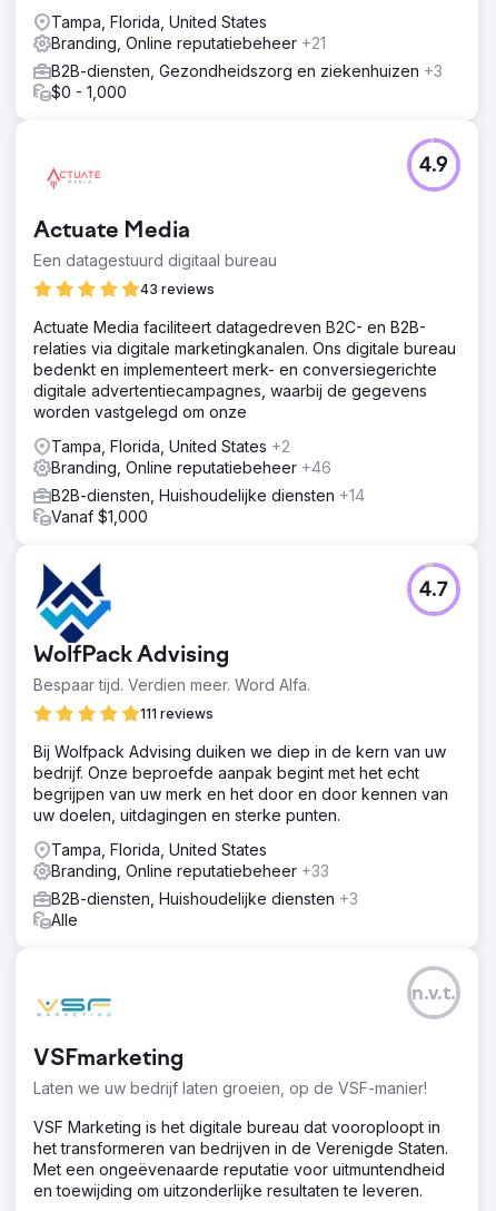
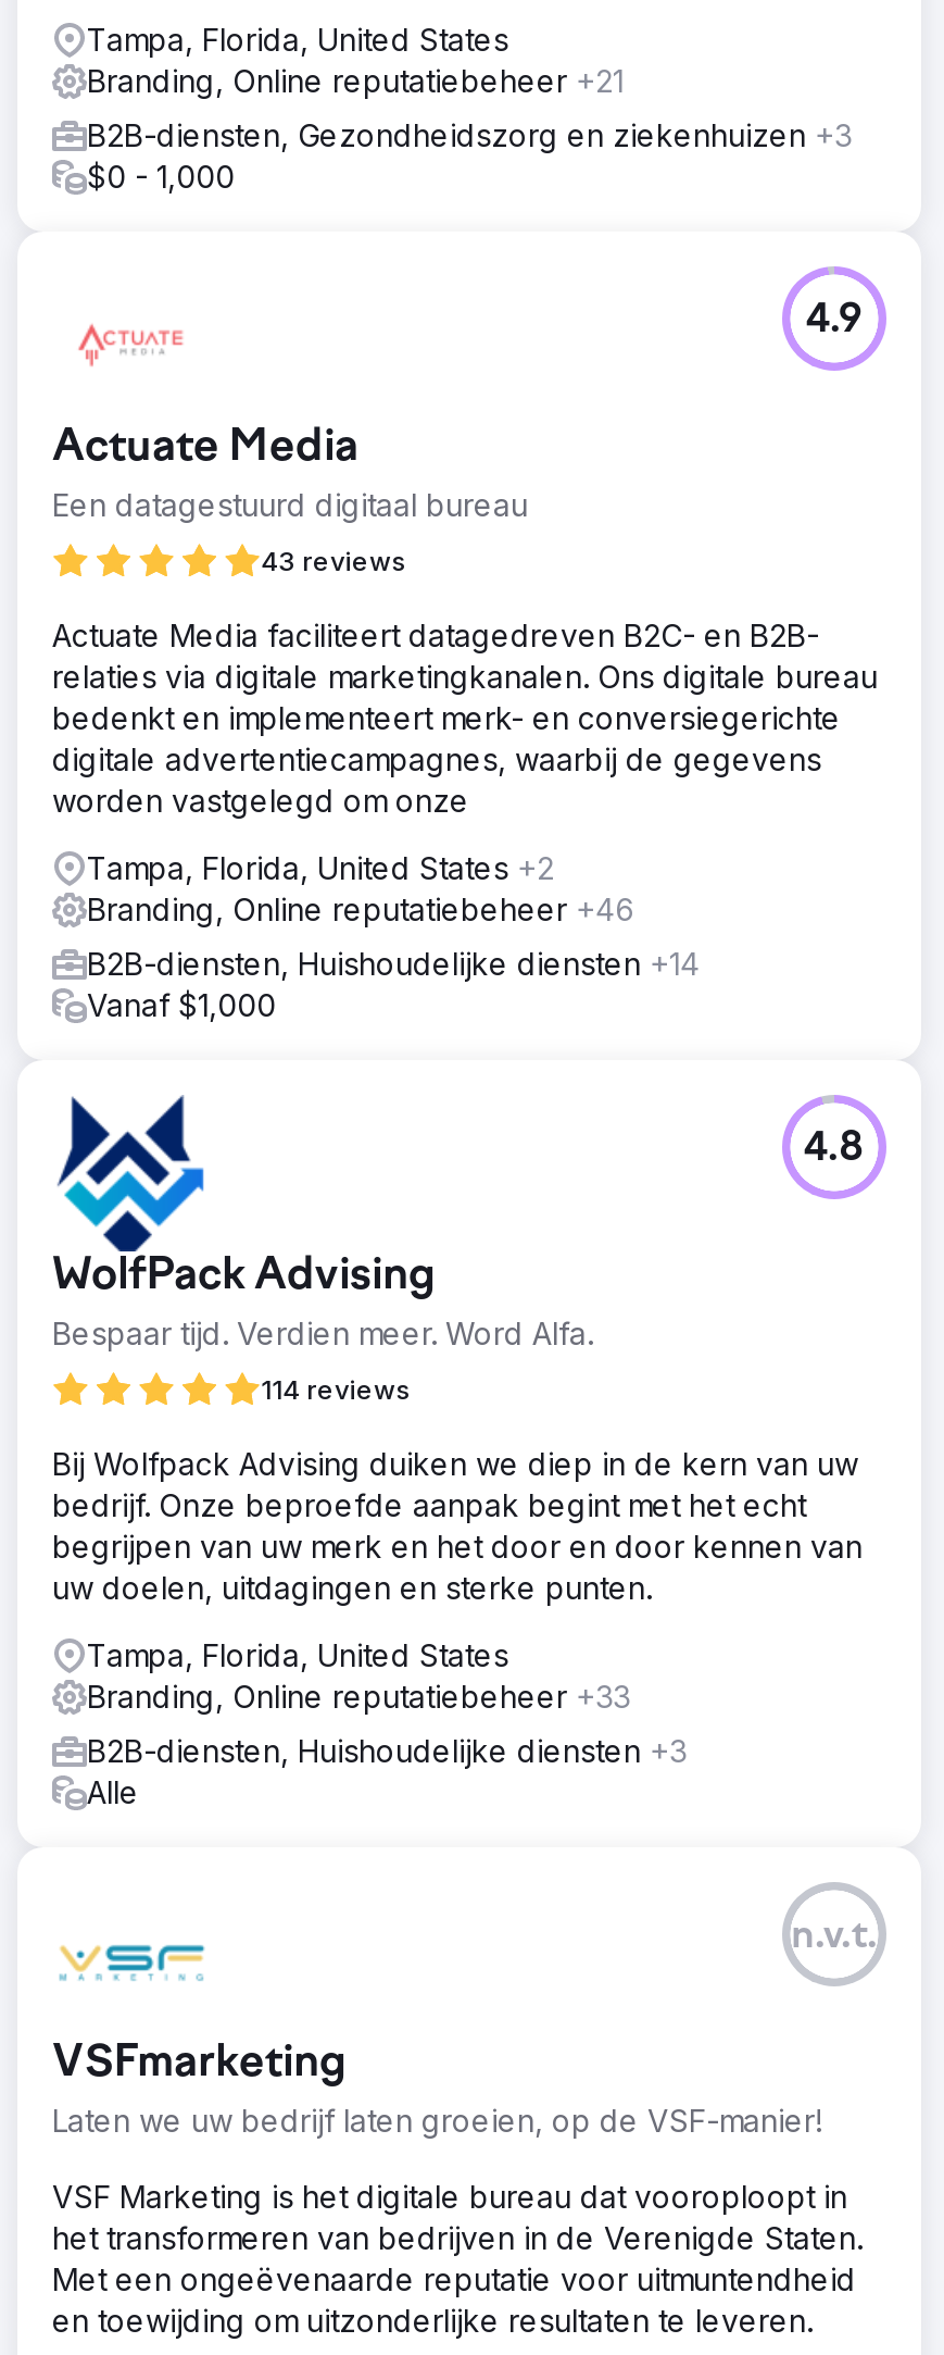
[419,580,448,602] 4.7 -> [804,1130,865,1171] 4.8
[140,705,214,722] 111 reviews -> [261,1373,411,1406] 114 reviews

